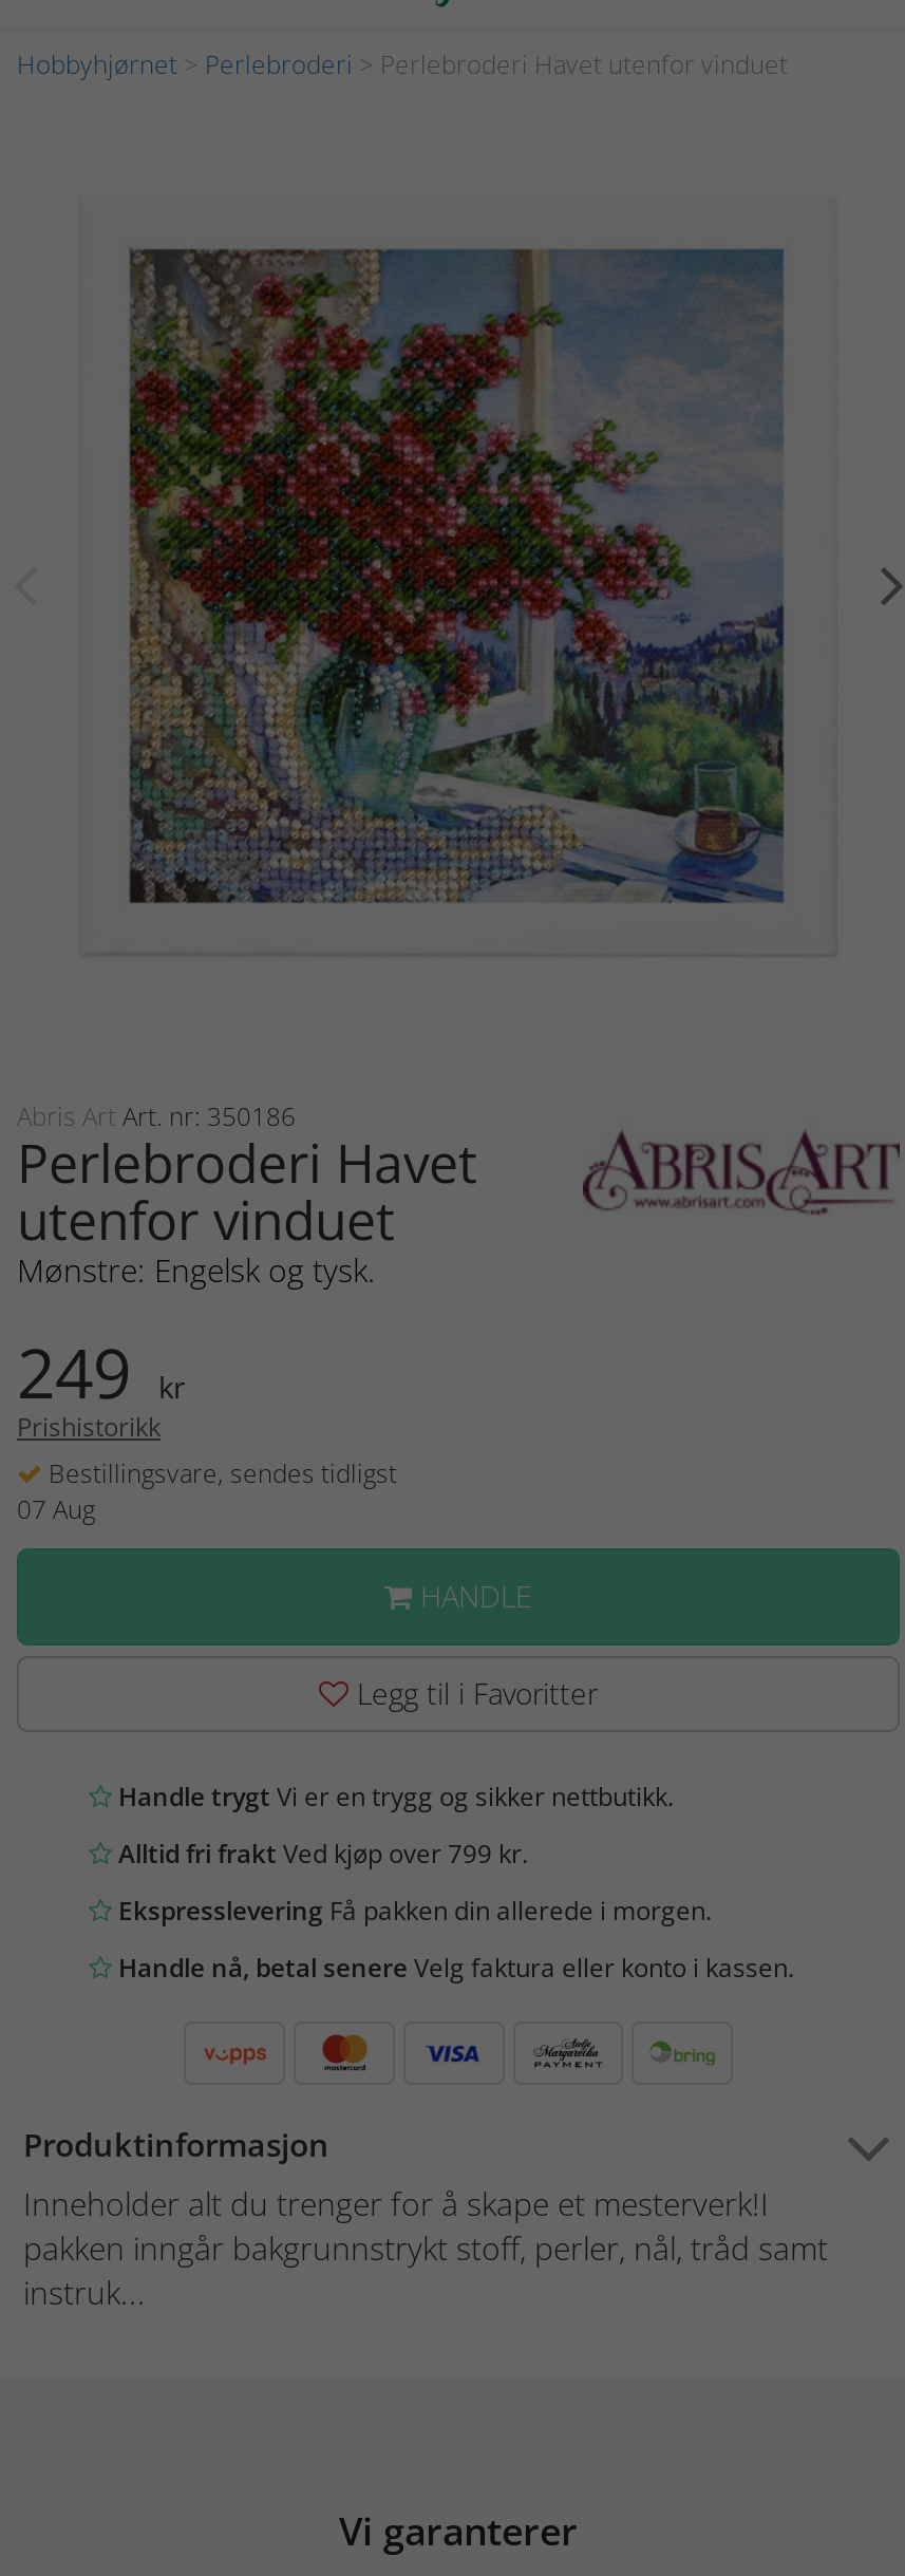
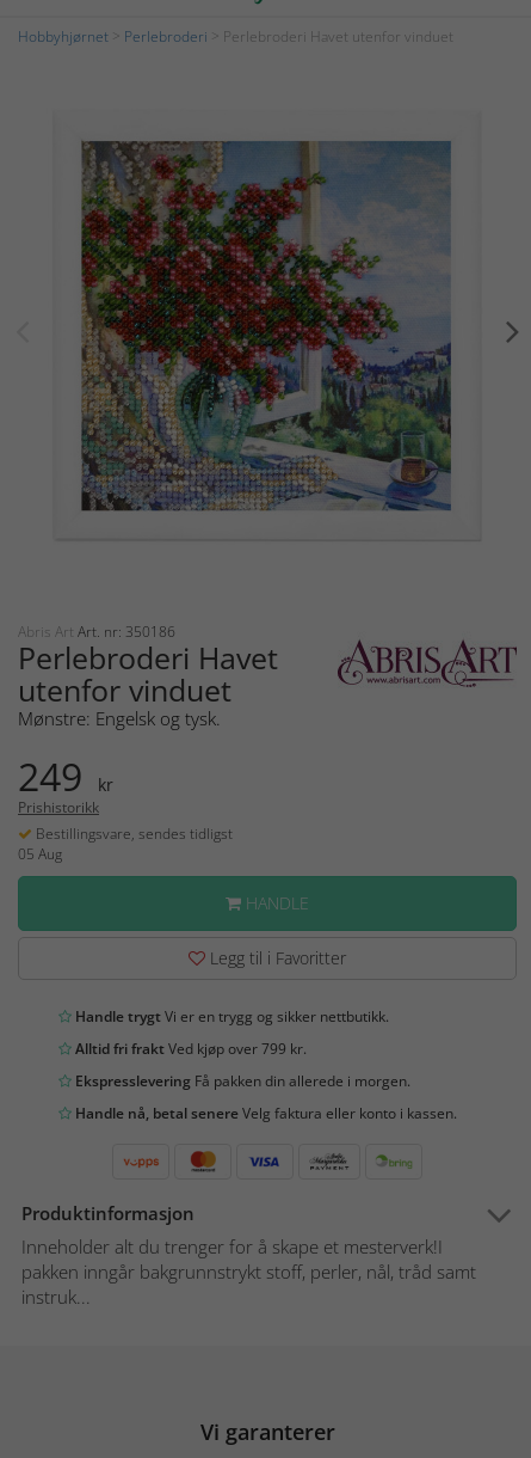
[17,1492,95,1528] 07 Aug -> [18,844,62,864] 05 Aug

